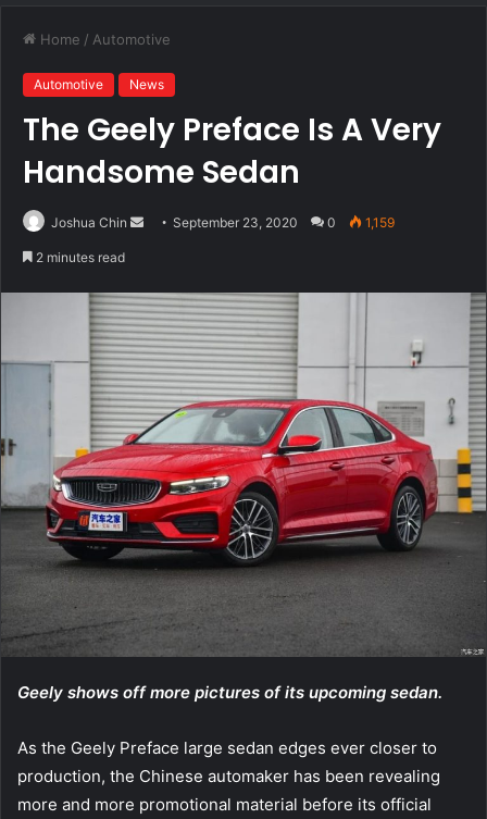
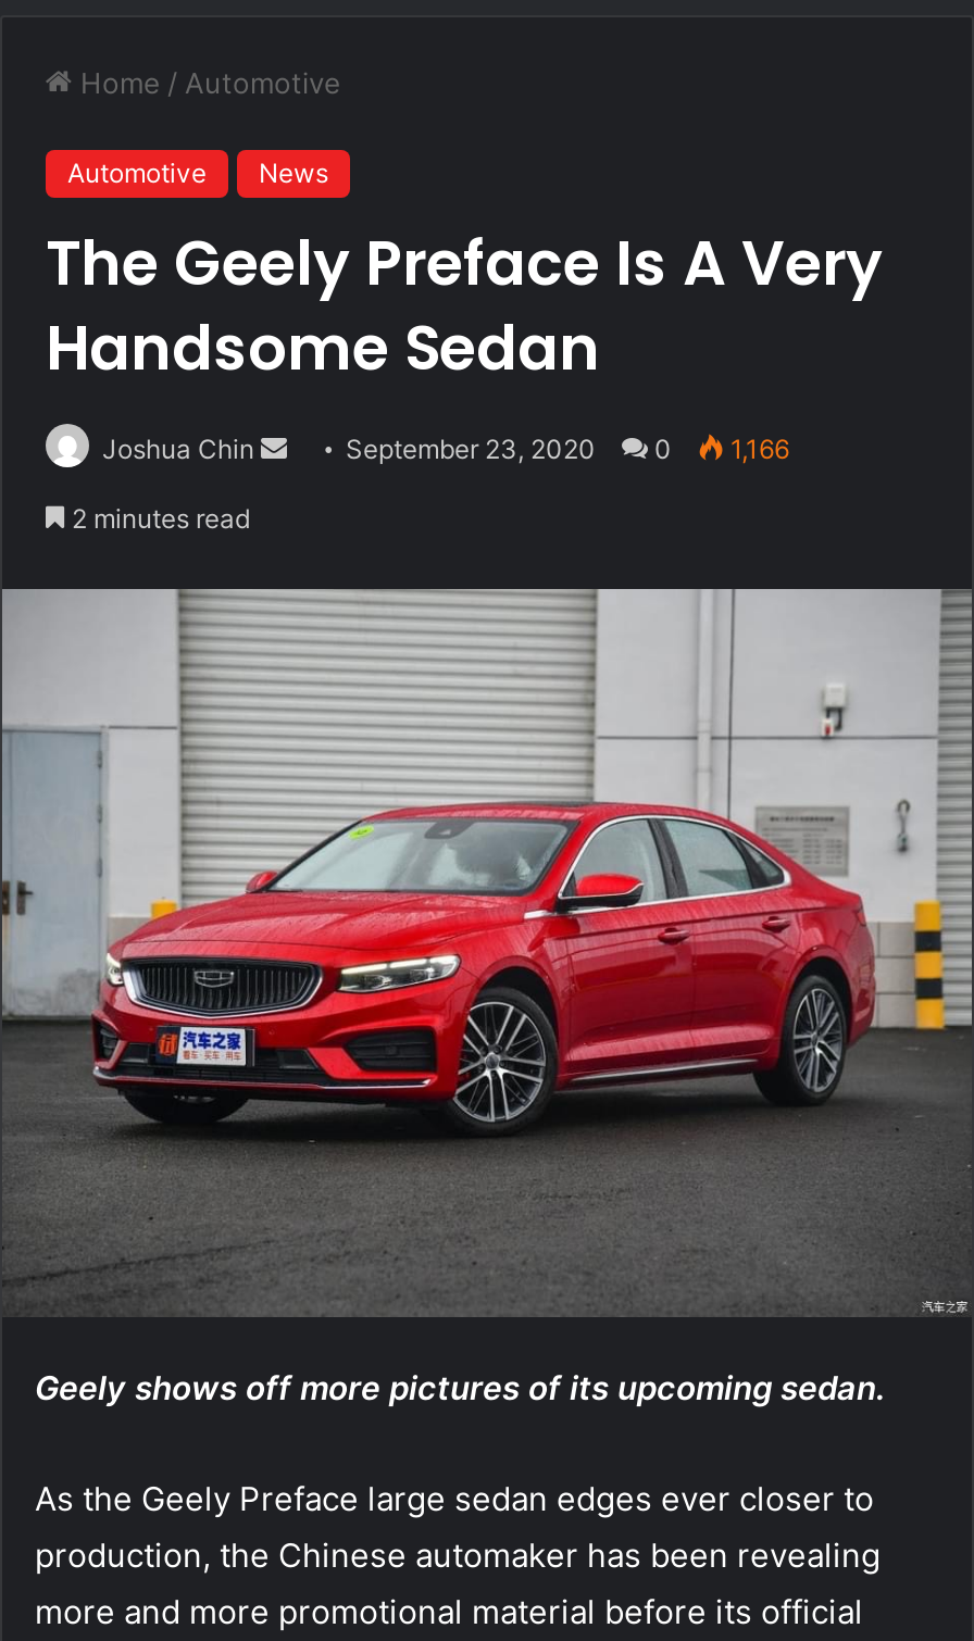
[362,214,395,231] 1,159 -> [724,433,789,465] 1,166

